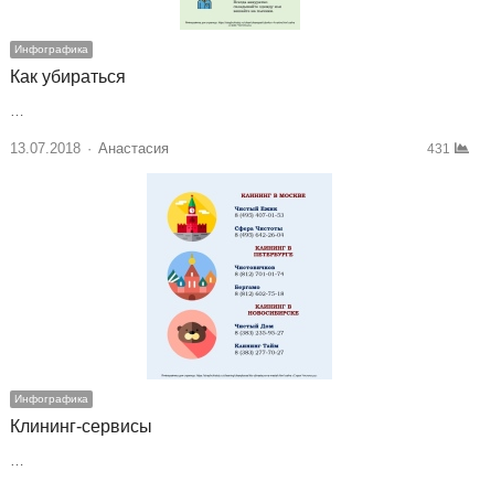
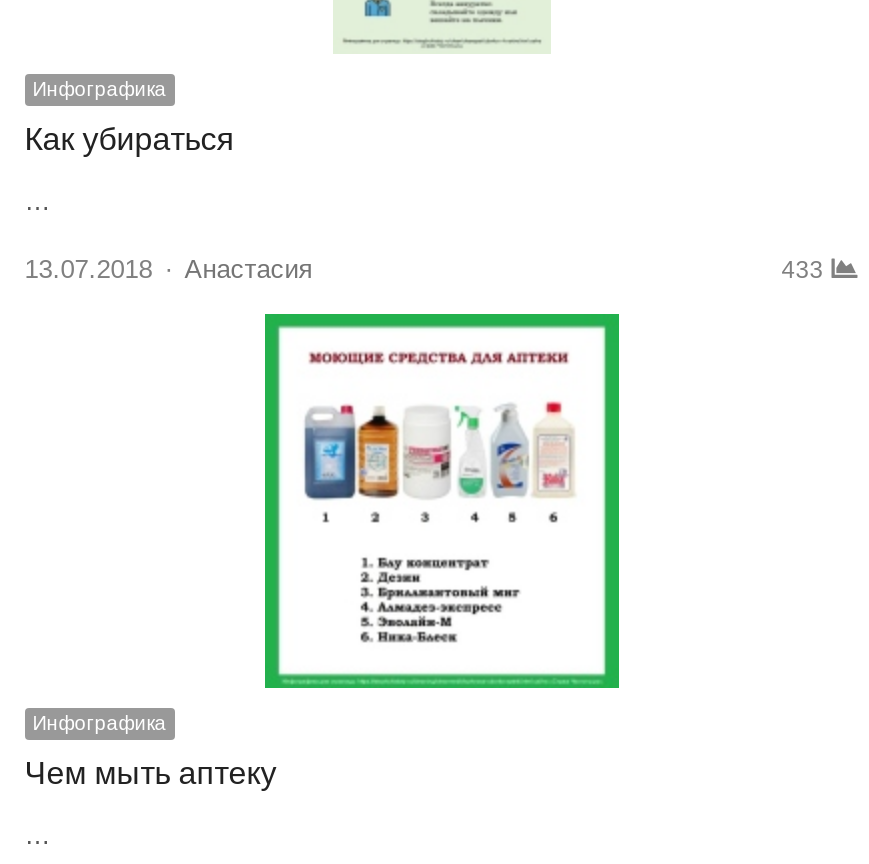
[427,141,451,156] 431 -> [782,255,824,283] 433
[10,173,338,436] [image] | Клининг-сервисы -> [24,312,621,791] [image] | Чем мыть аптеку

